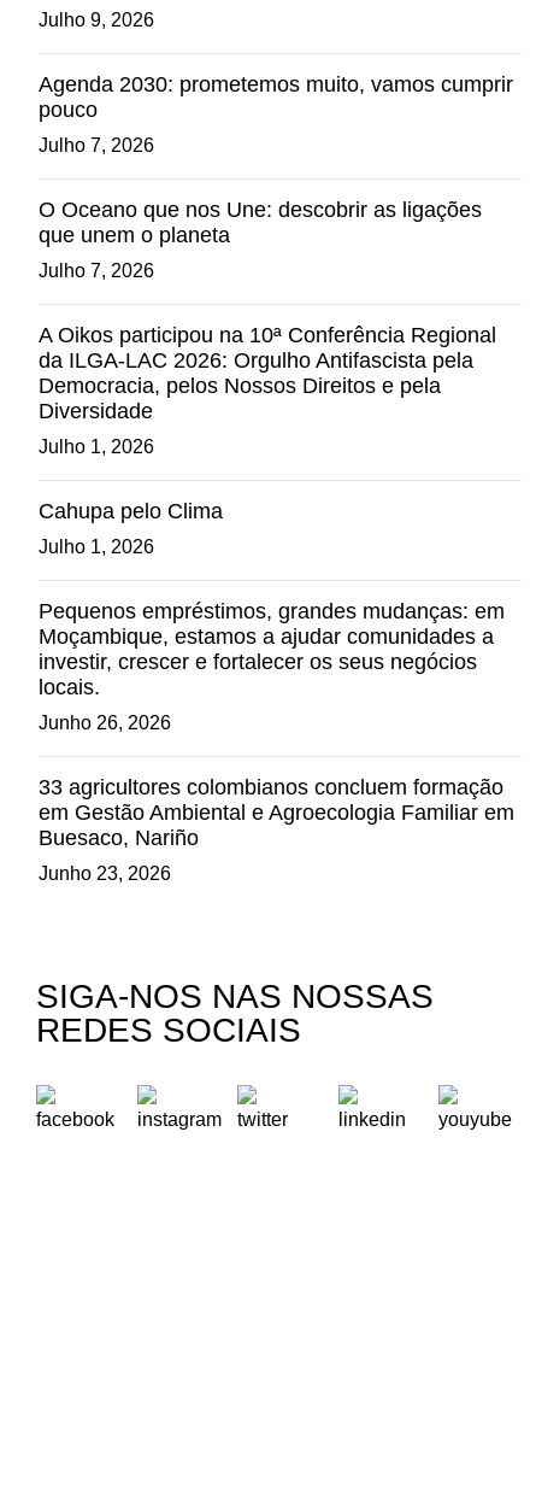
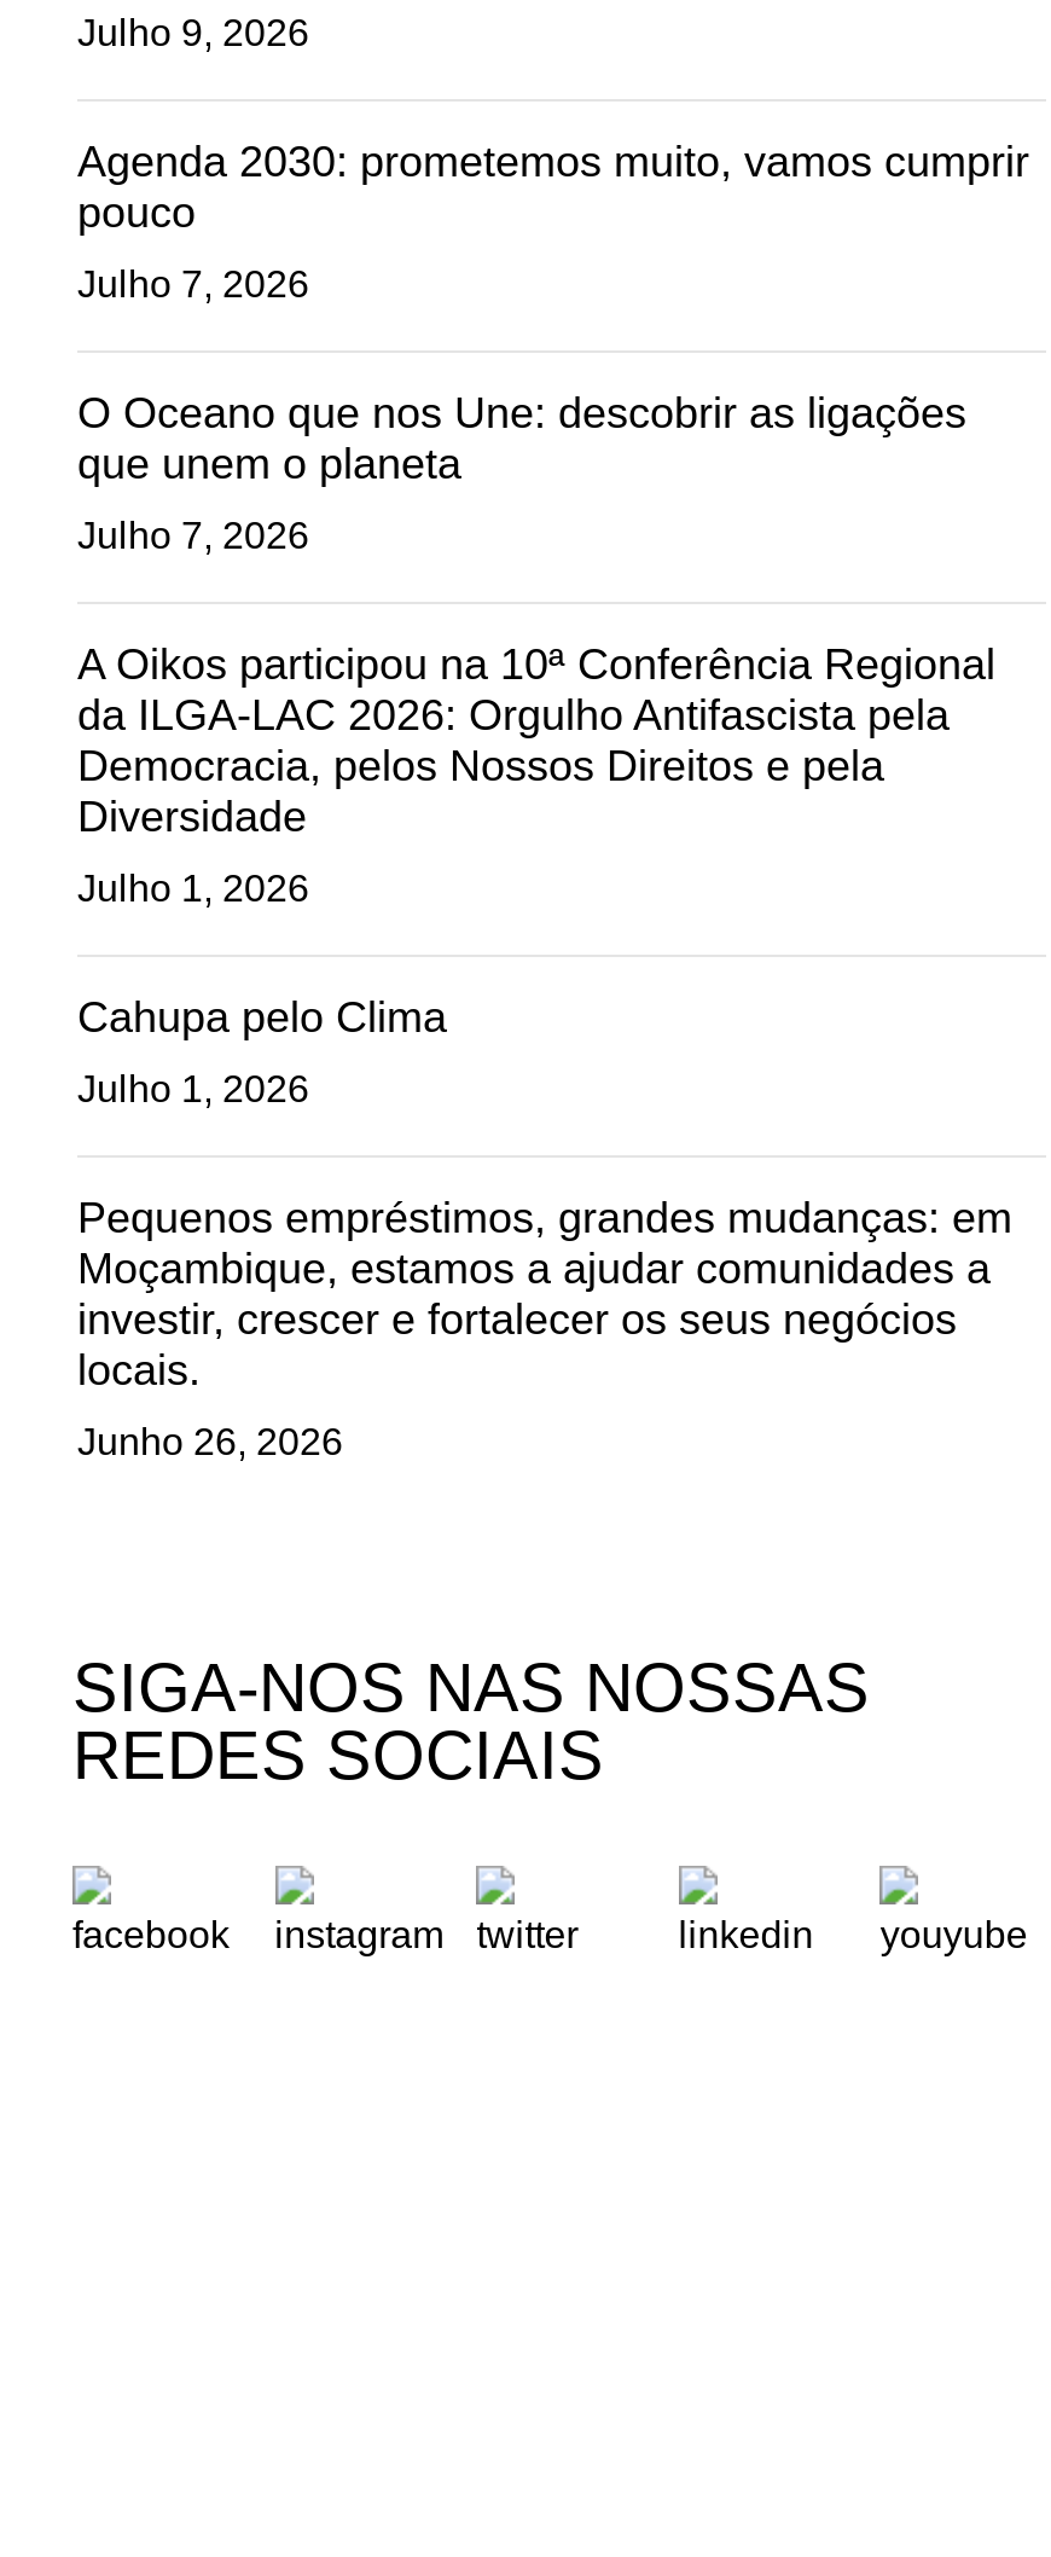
[39,775,514,884] 33 agricultores colombianos concluem formação | em Gestão Ambiental e Agroecologia Familiar em | Buesaco, Nariño | Junho 23, 2026 -> none

